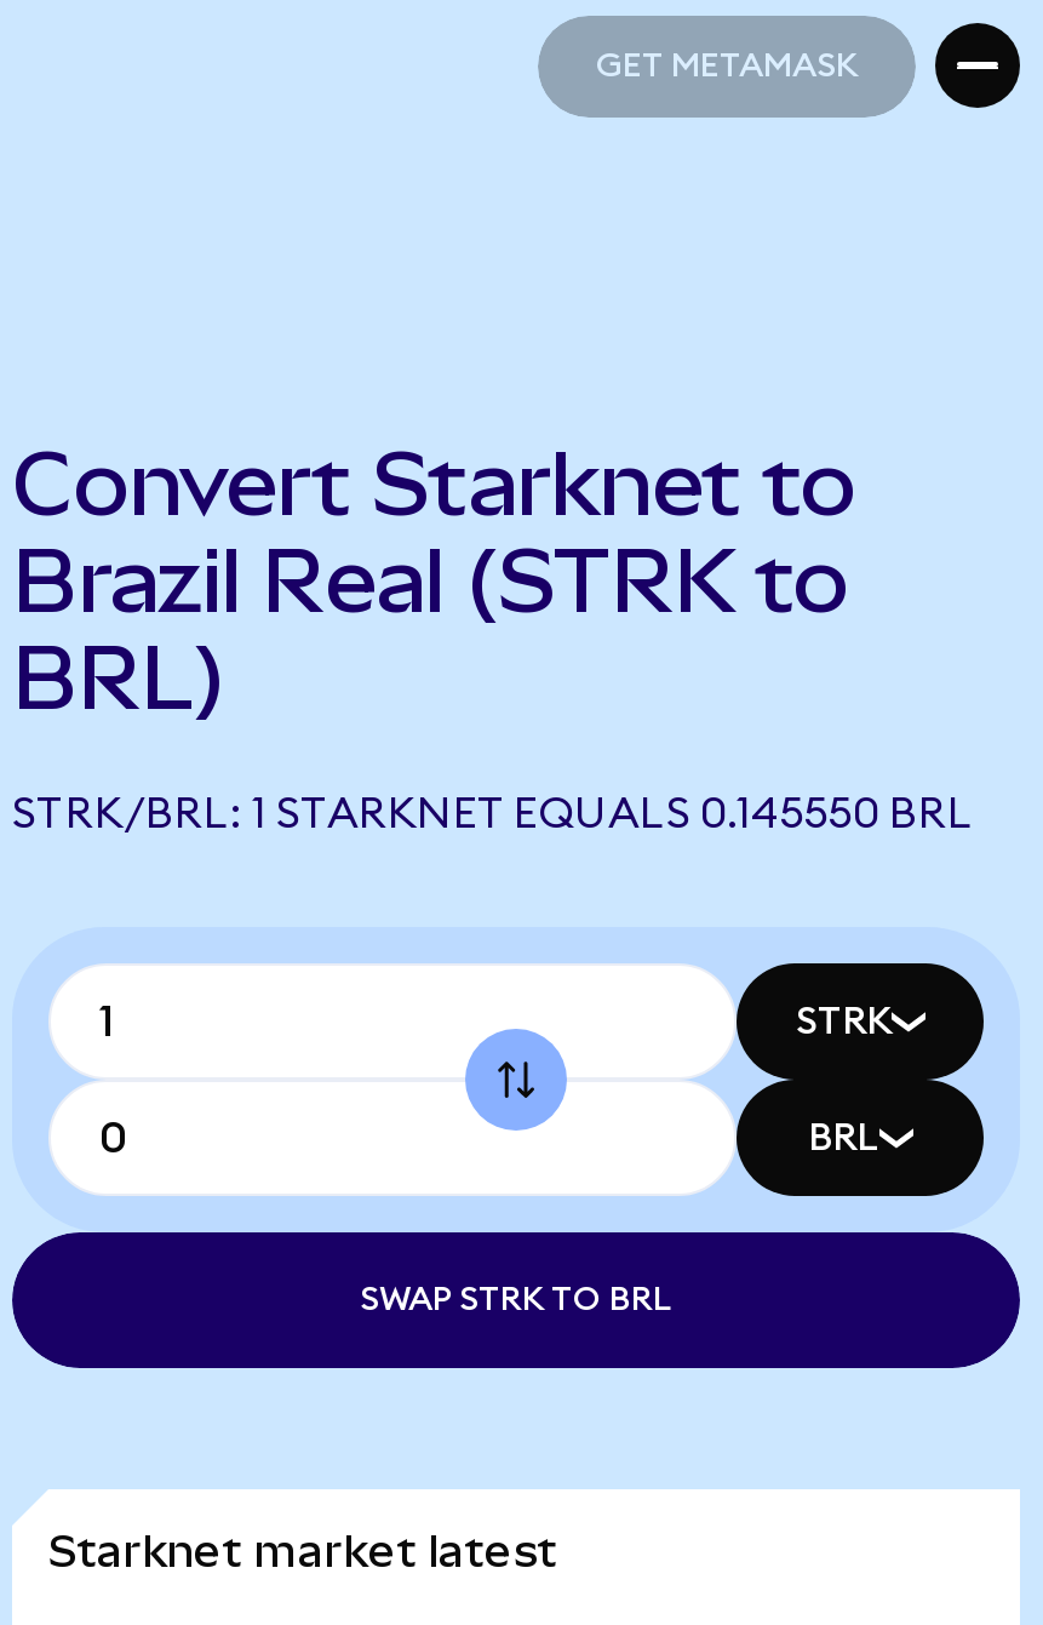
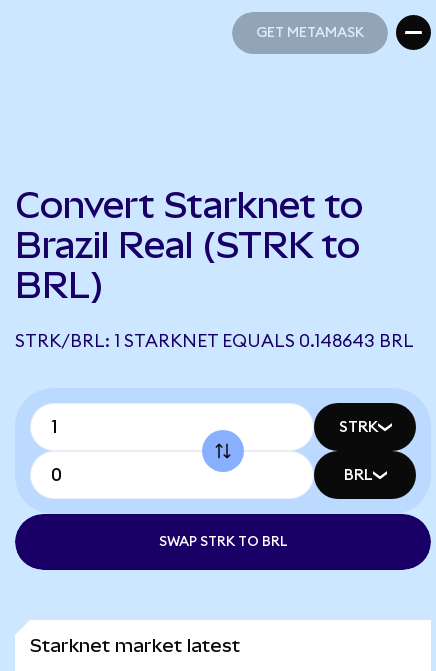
[12,791,974,835] STRK/BRL: 1 STARKNET EQUALS 0.145550 BRL -> [15,332,414,350] STRK/BRL: 1 STARKNET EQUALS 0.148643 BRL

